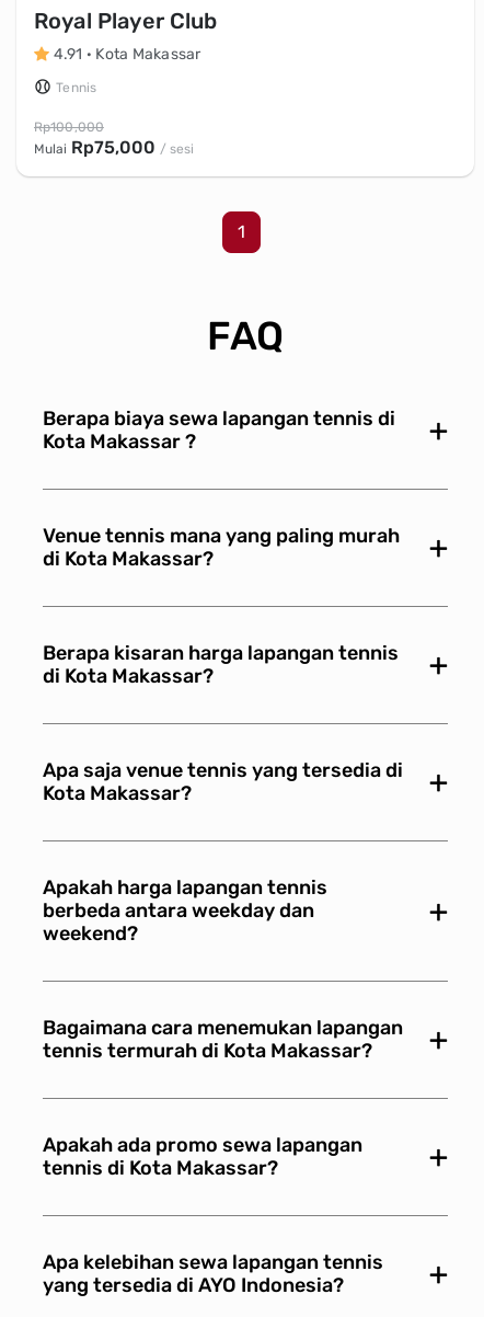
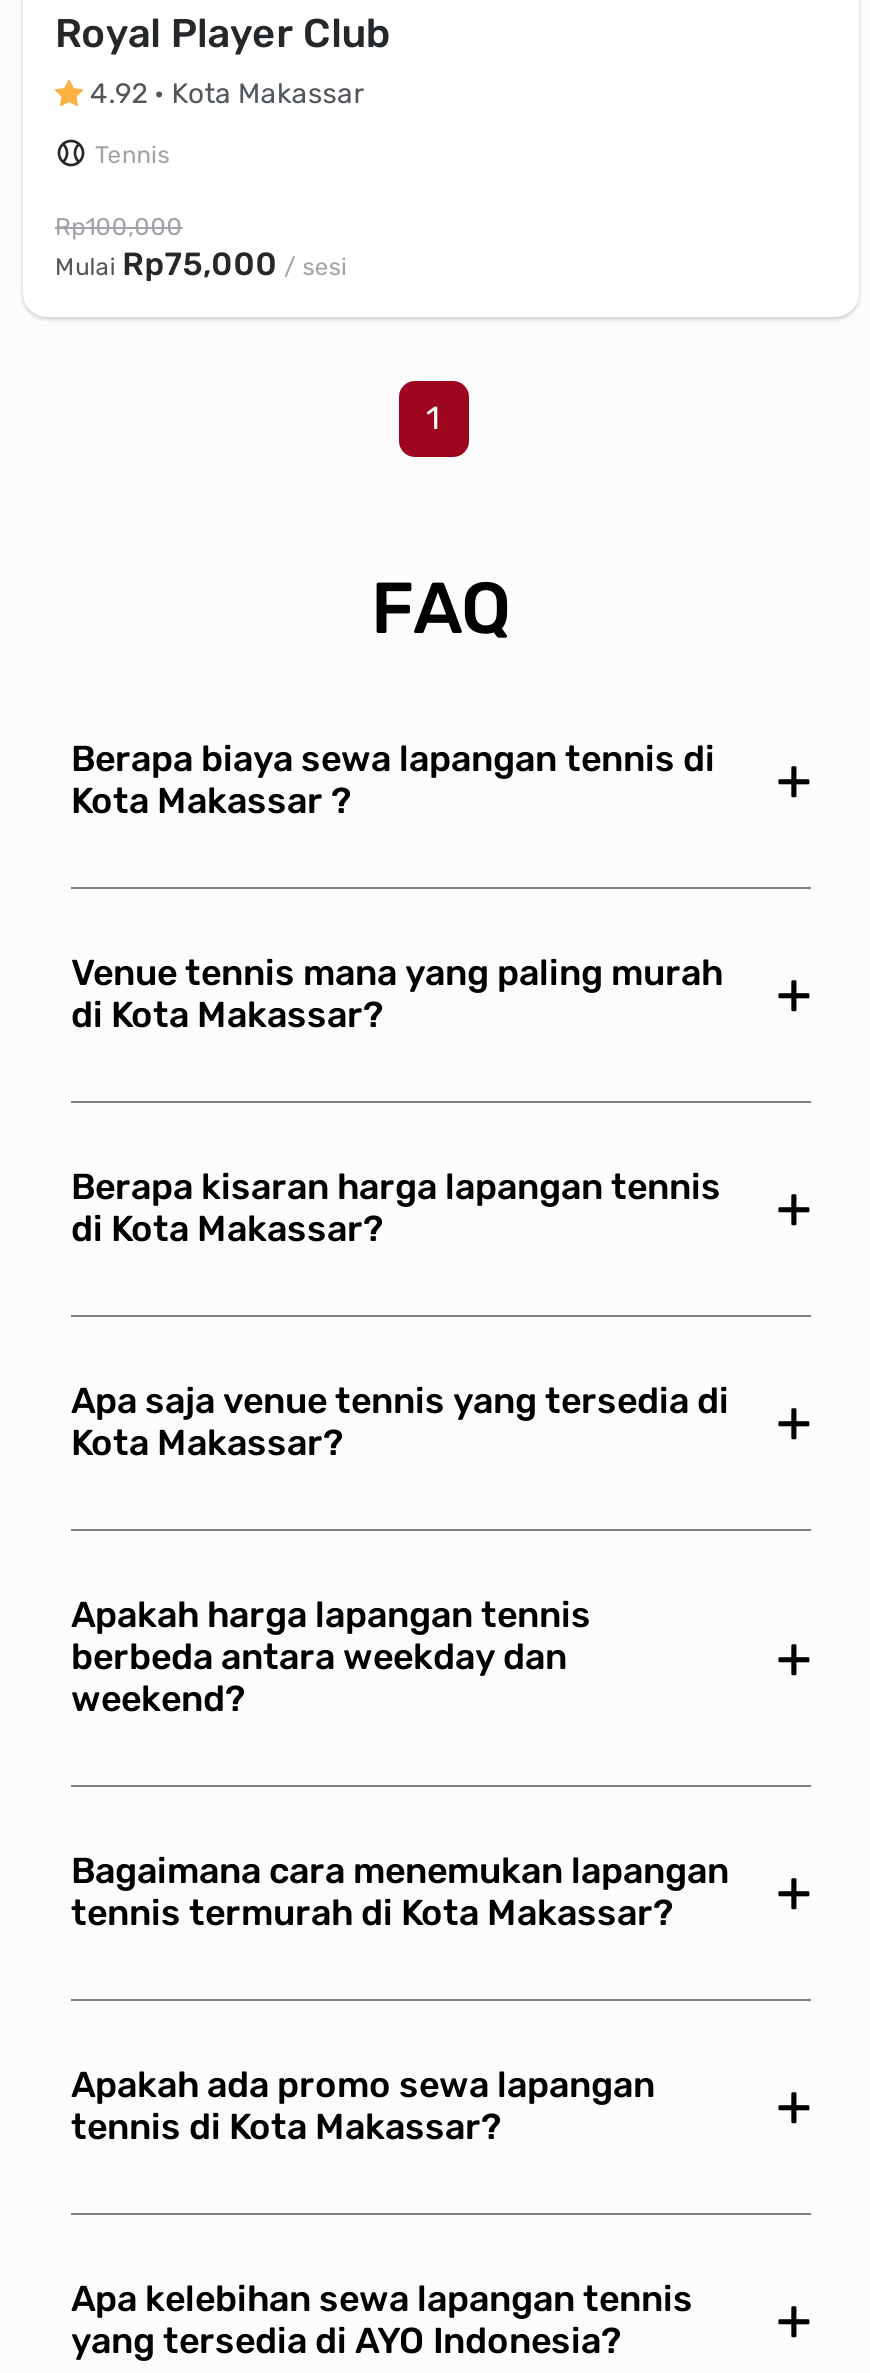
[53,45,201,64] 4.91 · Kota Makassar -> [90,77,364,111] 4.92 · Kota Makassar

